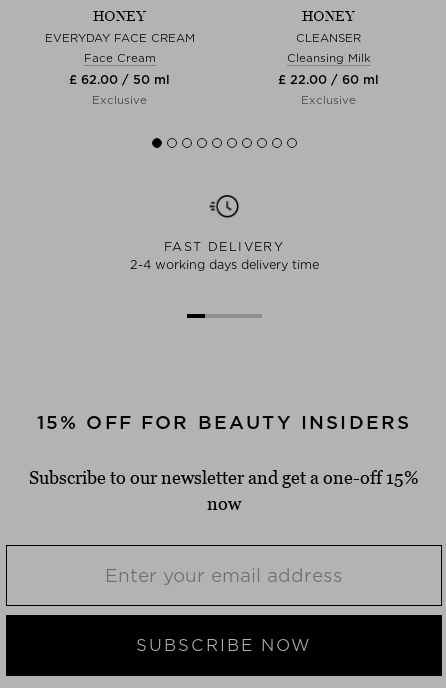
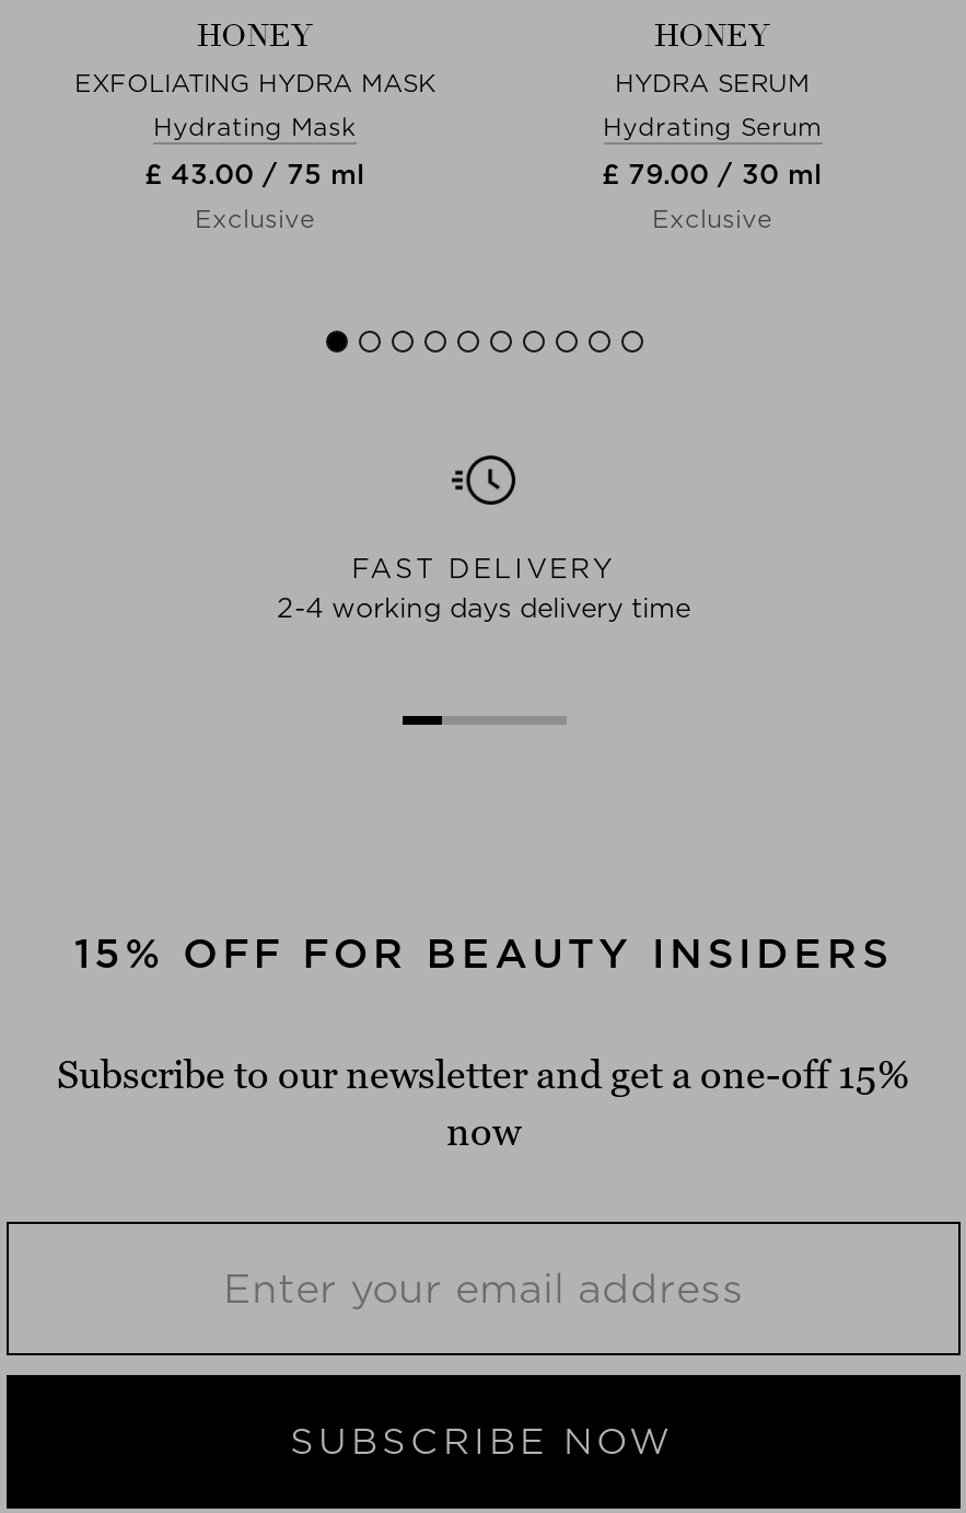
[44,31,194,65] EVERYDAY FACE CREAM | Face Cream -> [74,67,435,141] EXFOLIATING HYDRA MASK | Hydrating Mask
[286,31,370,65] CLEANSER | Cleansing Milk -> [603,67,822,141] HYDRA SERUM | Hydrating Serum
[69,72,170,87] £ 62.00 / 50 ml -> [144,157,365,190] £ 43.00 / 75 ml
[278,72,379,87] £ 22.00 / 60 ml -> [602,157,823,190] £ 79.00 / 30 ml

